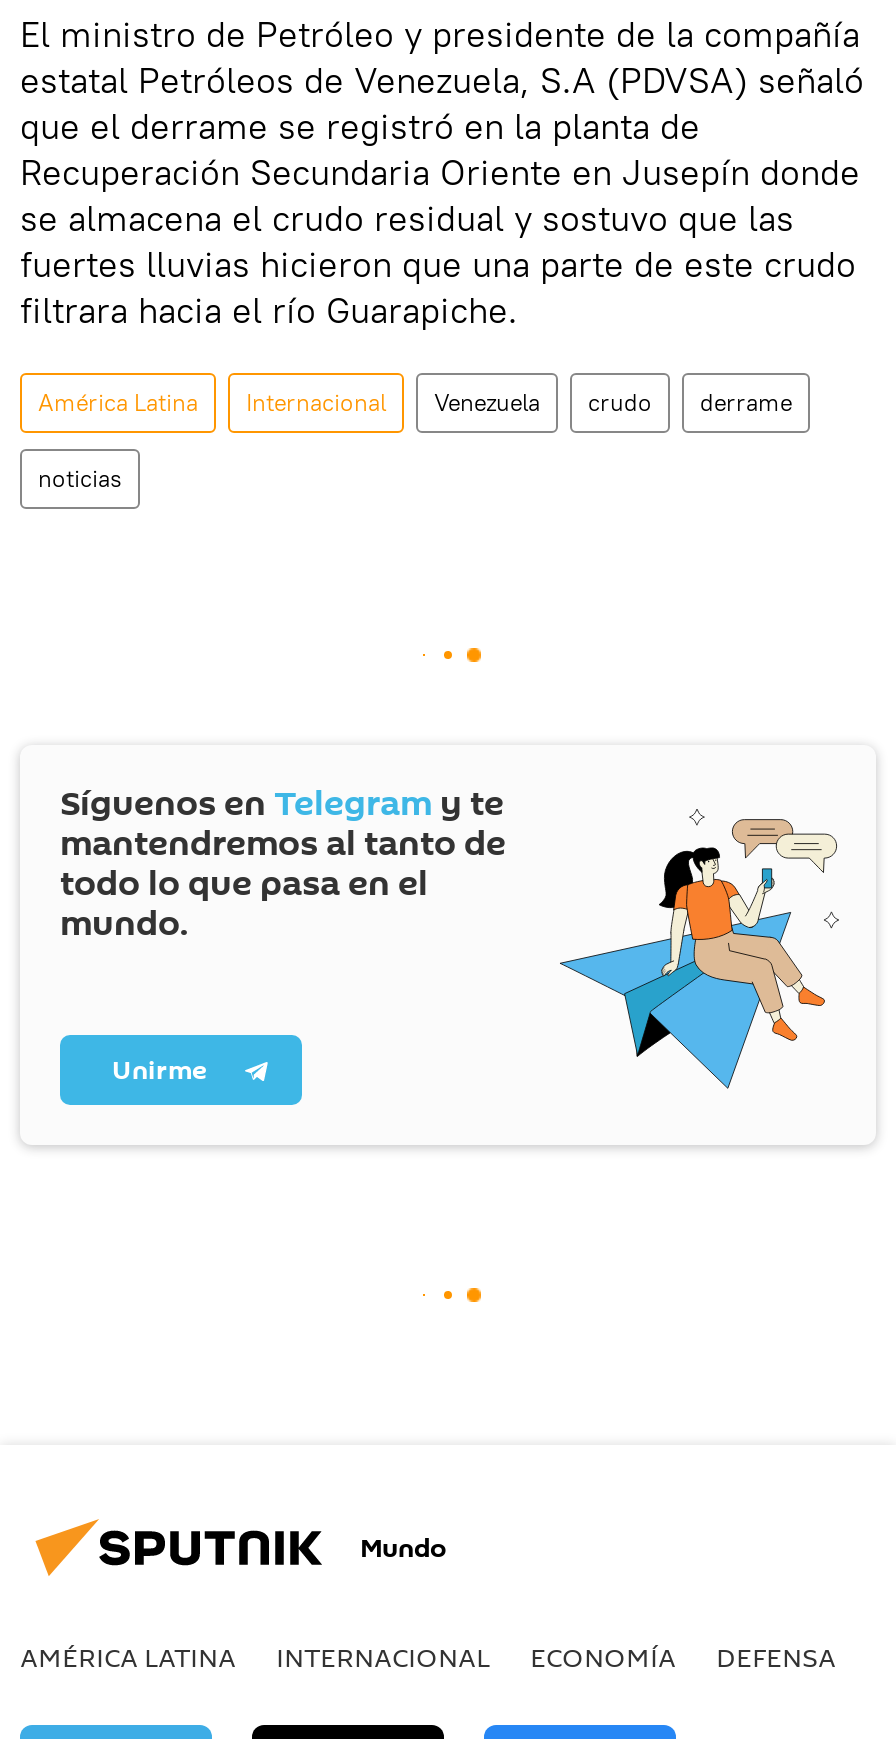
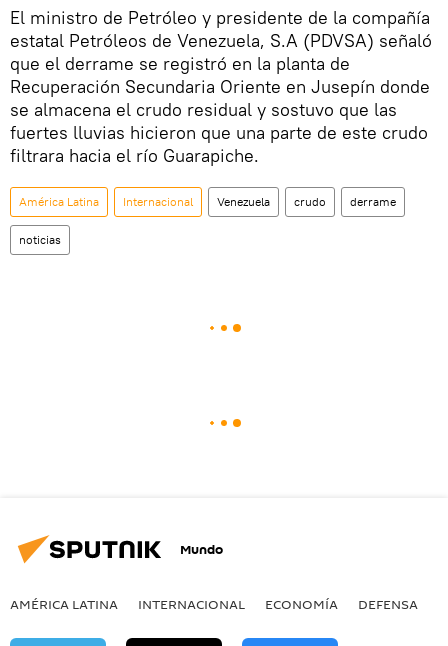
[60,780,840,1090] [image] | Síguenos en Telegram y te | mantendremos al tanto de | todo lo que pasa en el | mundo. | Unirme -> none

